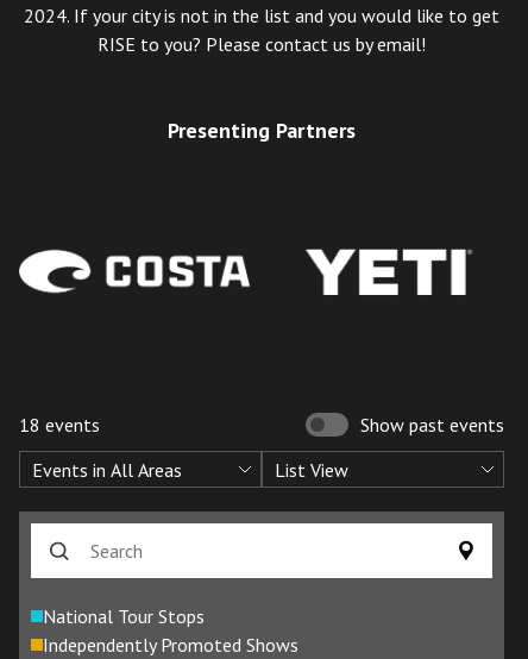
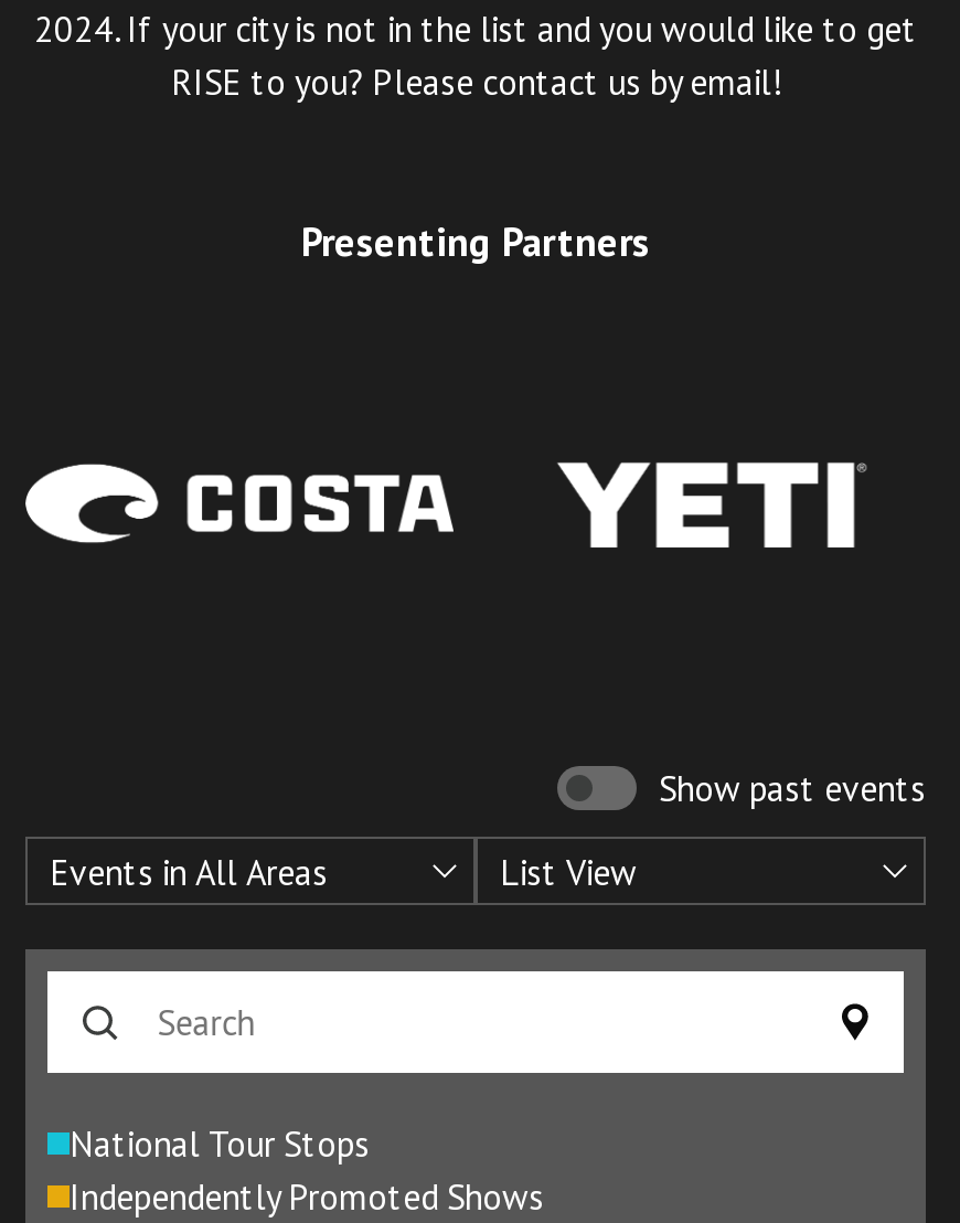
[19,413,100,437] 18 events -> none

